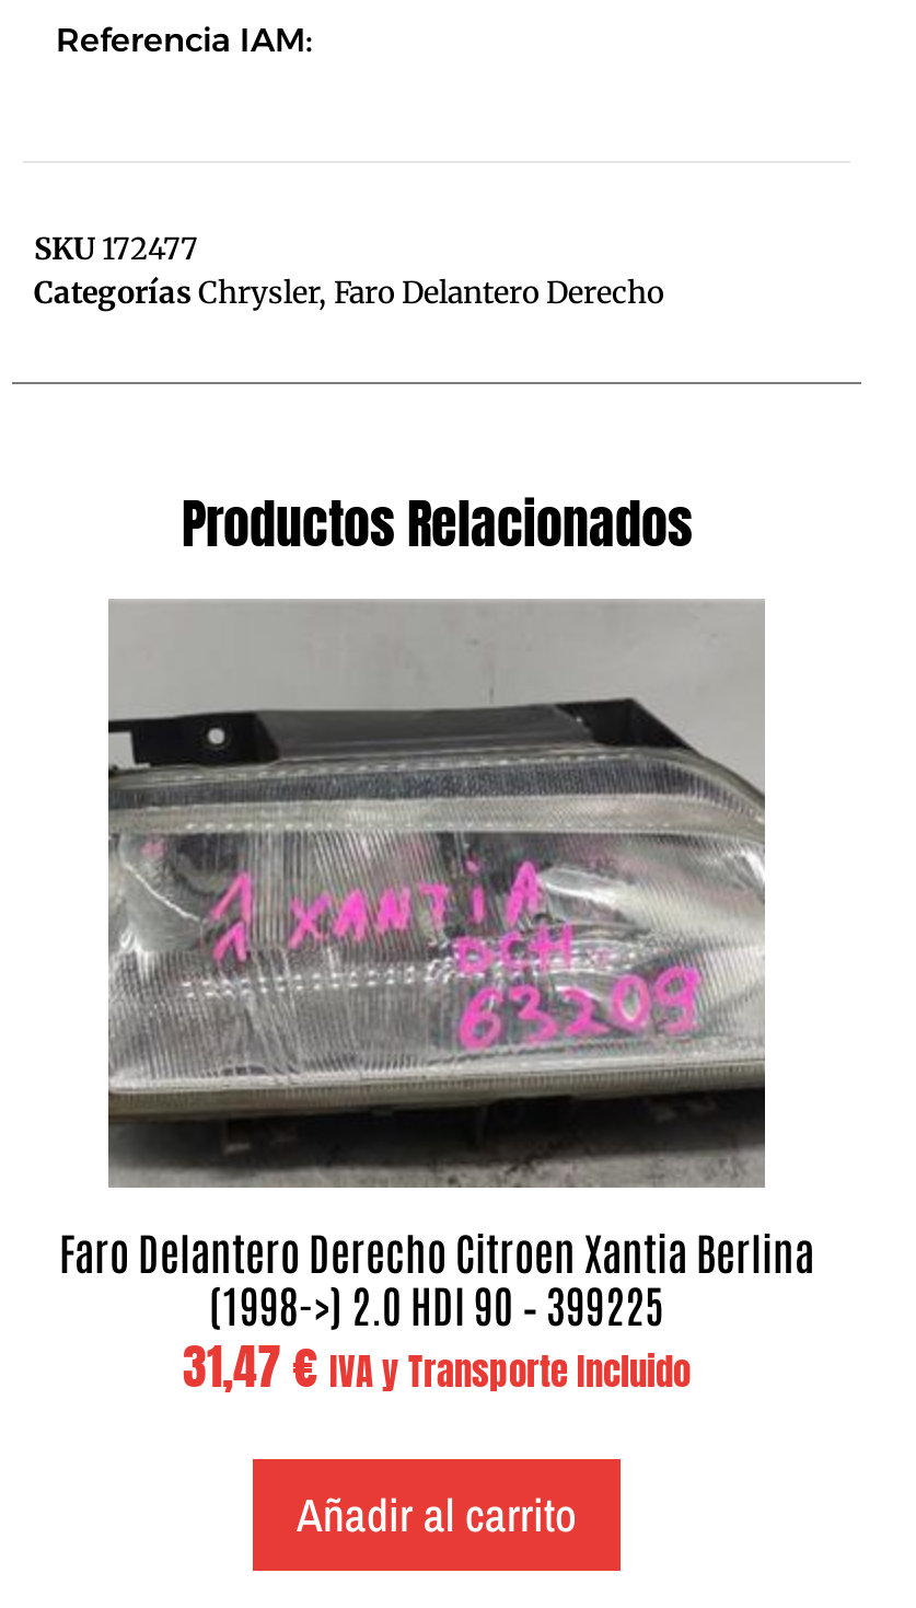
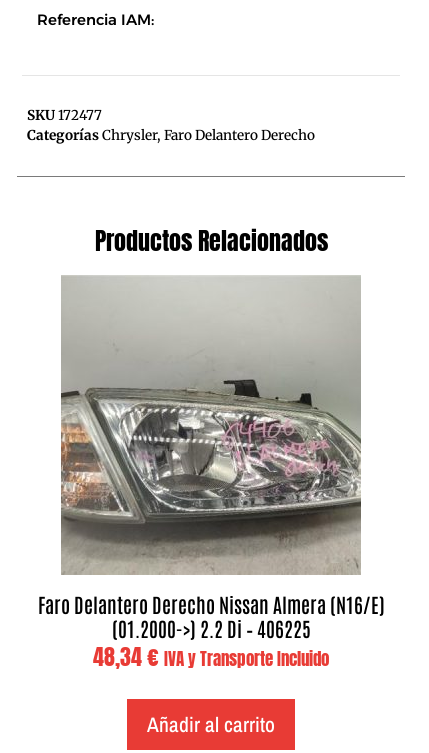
[59,603,814,1402] [image] | Faro Delantero Derecho Citroen Xantia Berlina | (1998->) 2.0 HDI 90 – 399225 | 31,47 € IVA y Transporte Incluido -> [37,277,384,673] [image] | Faro Delantero Derecho Nissan Almera (N16/E) | (01.2000->) 2.2 Di – 406225 | 48,34 € IVA y Transporte Incluido

